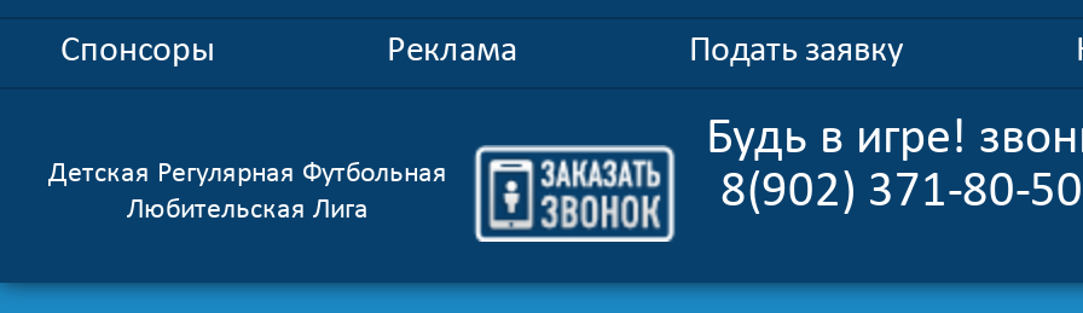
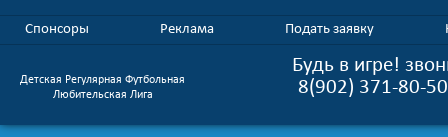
[471,143,677,244] [image] -> none

